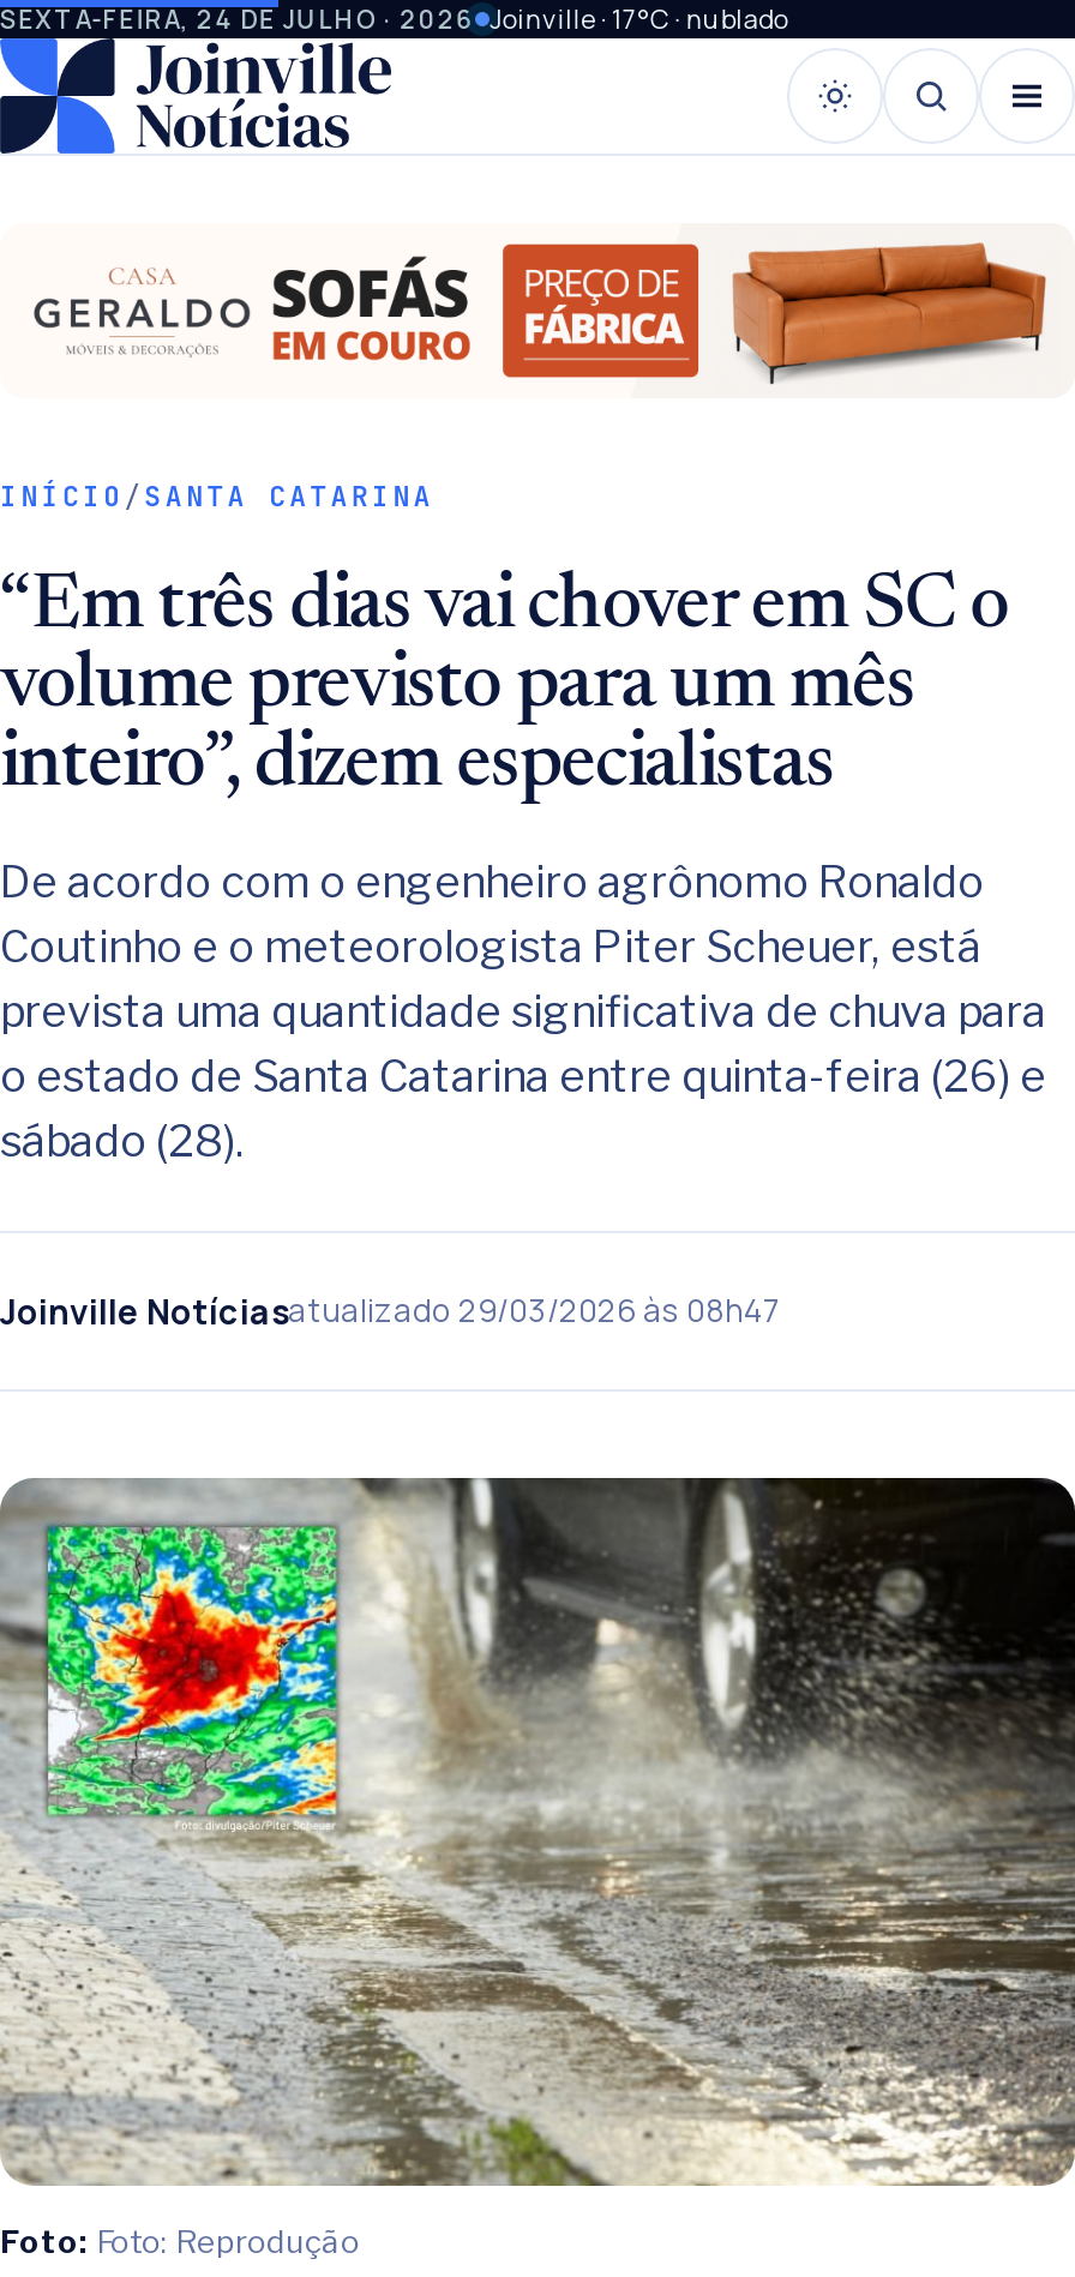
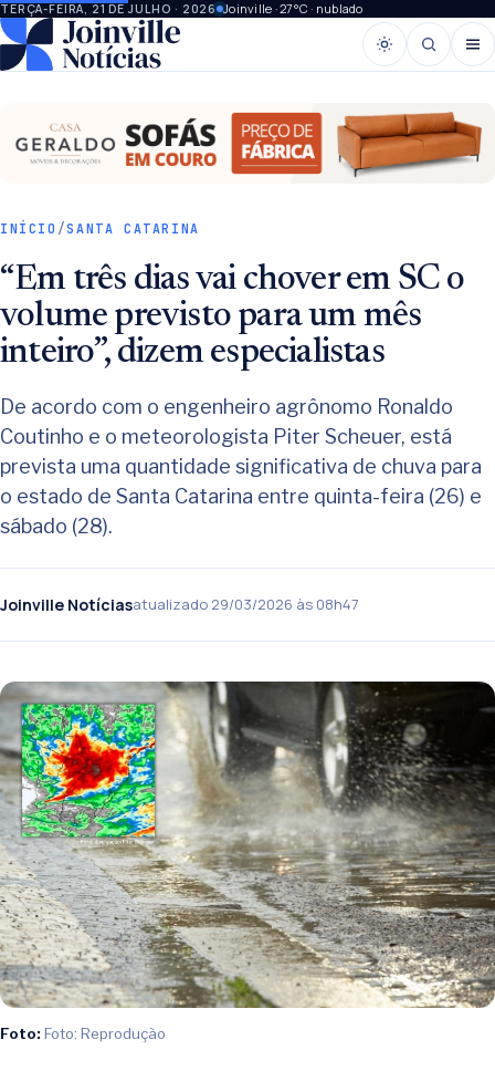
[0,0,788,36] SEXTA-FEIRA, 24 DE JULHO · 2026 Joinville · 17°C · nublado -> [0,0,363,17] TERÇA-FEIRA, 21 DE JULHO · 2026 Joinville · 27°C · nublado

